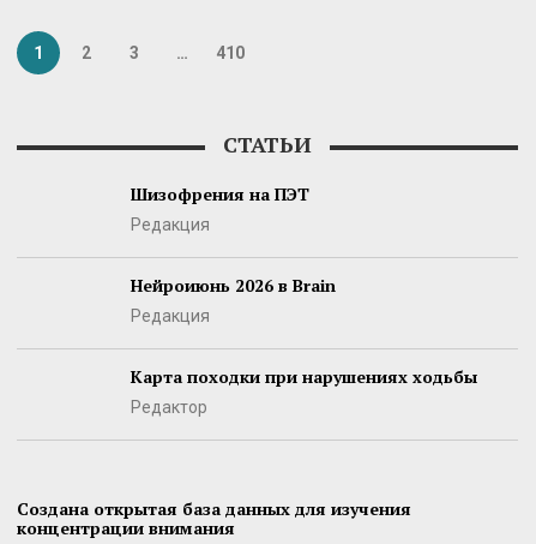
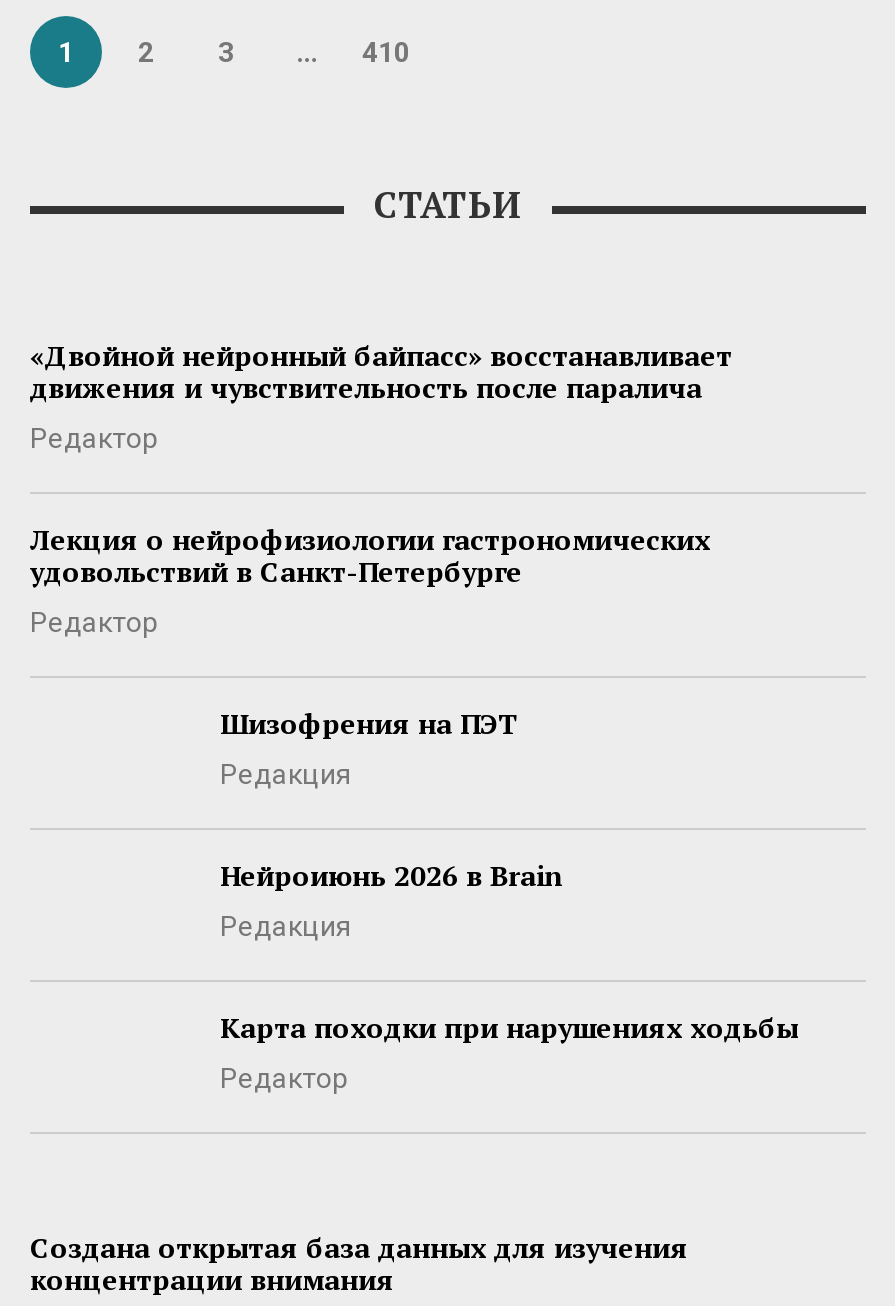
none -> [30,336,732,638] «Двойной нейронный байпасс» восстанавливает | движения и чувствительность после паралича | Редактор | Лекция о нейрофизиологии гастрономических | удовольствий в Санкт-Петербурге | Редактор

